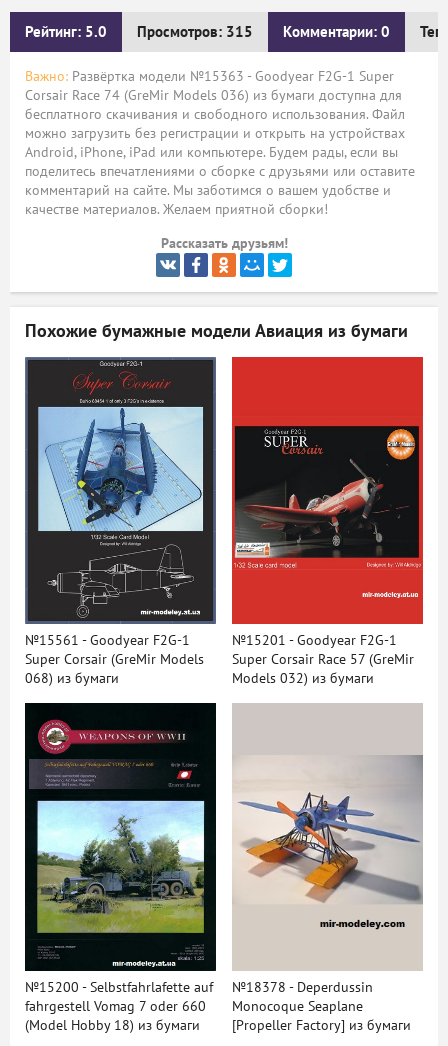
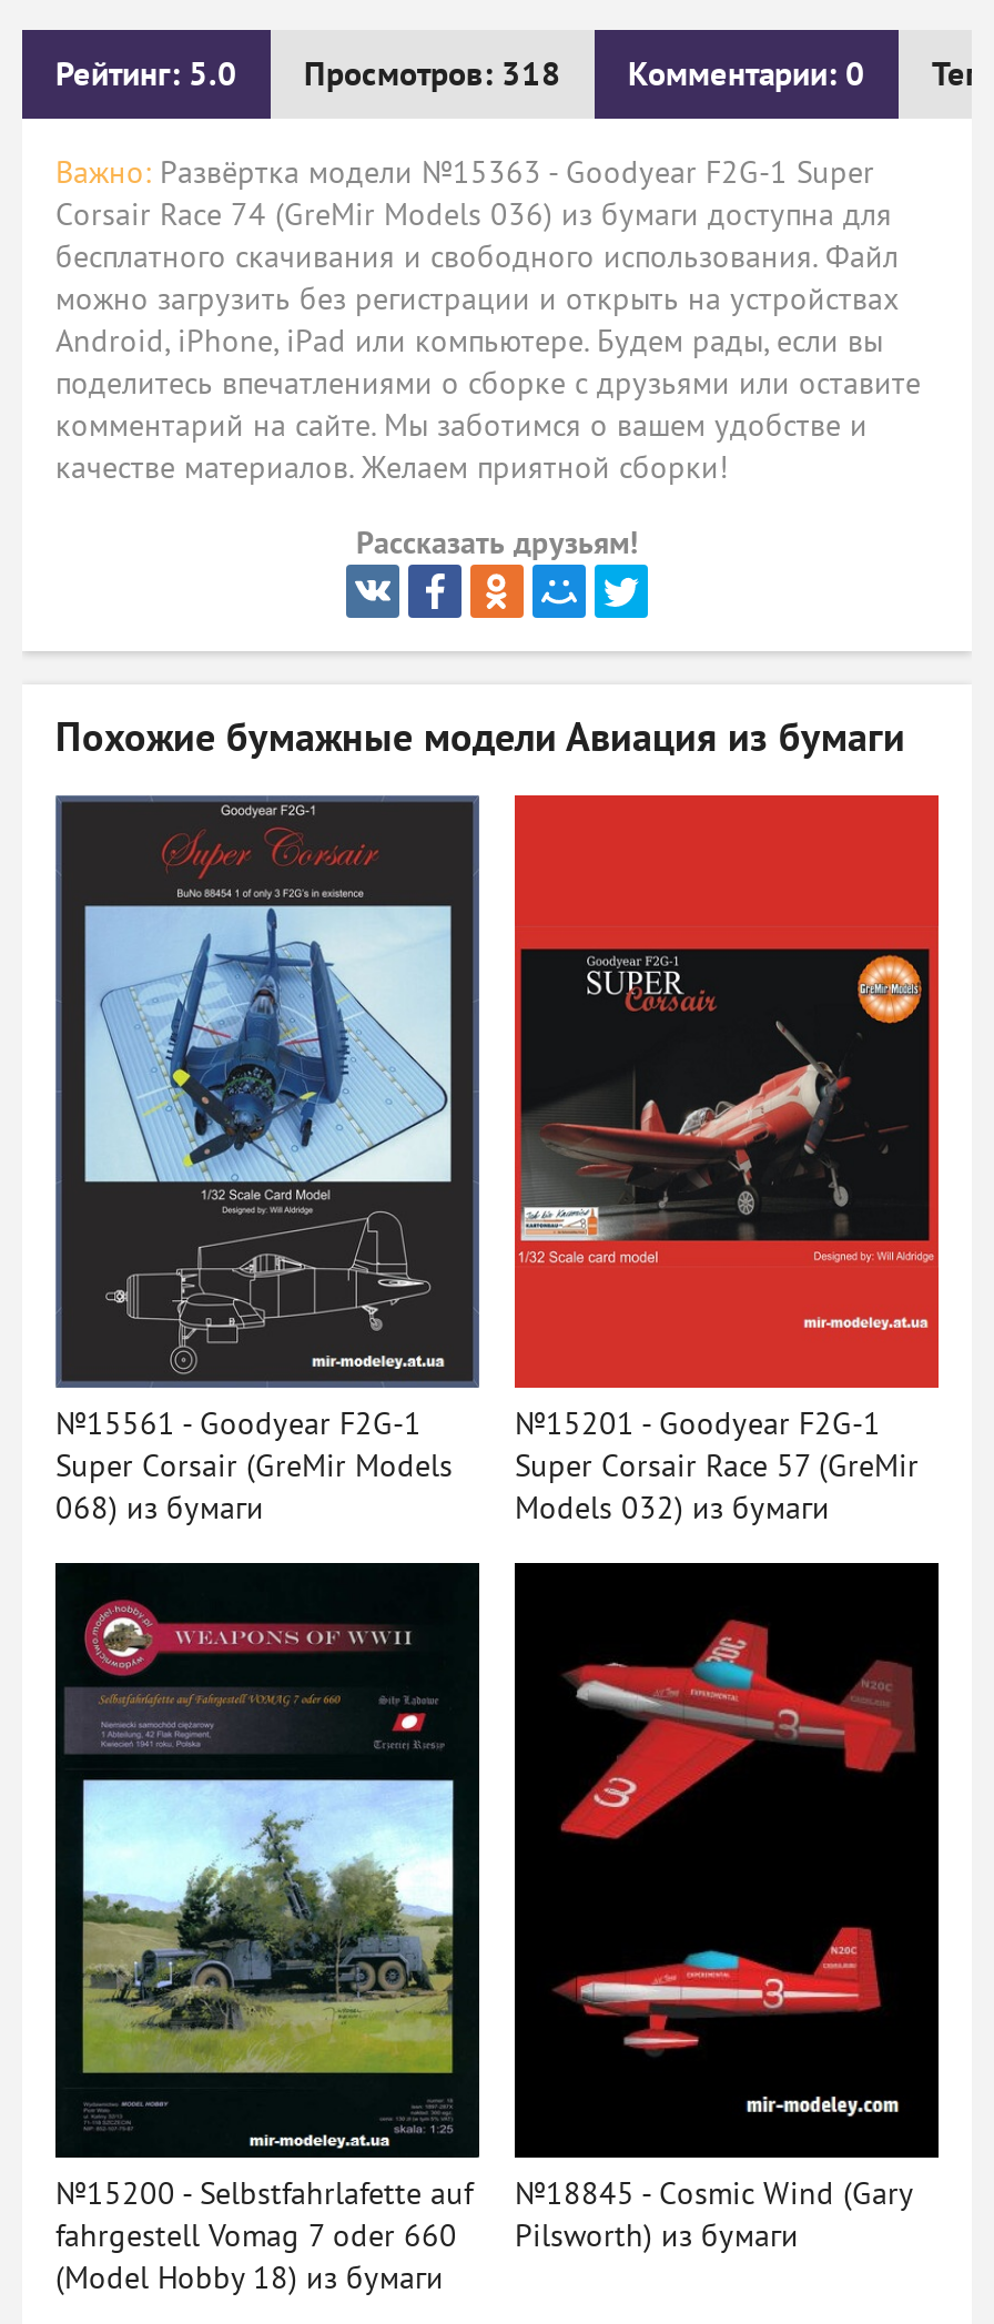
[137,23,253,41] Просмотров: 315 -> [304,54,561,94] Просмотров: 318
[232,703,423,1033] [image] | №18378 - Deperdussin | Monocoque Seaplane | [Propeller Factory] из бумаги -> [513,1561,941,2254] [image] | №18845 - Cosmic Wind (Gary | Pilsworth) из бумаги

